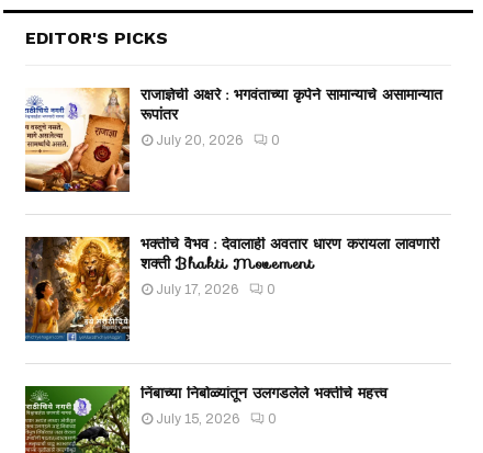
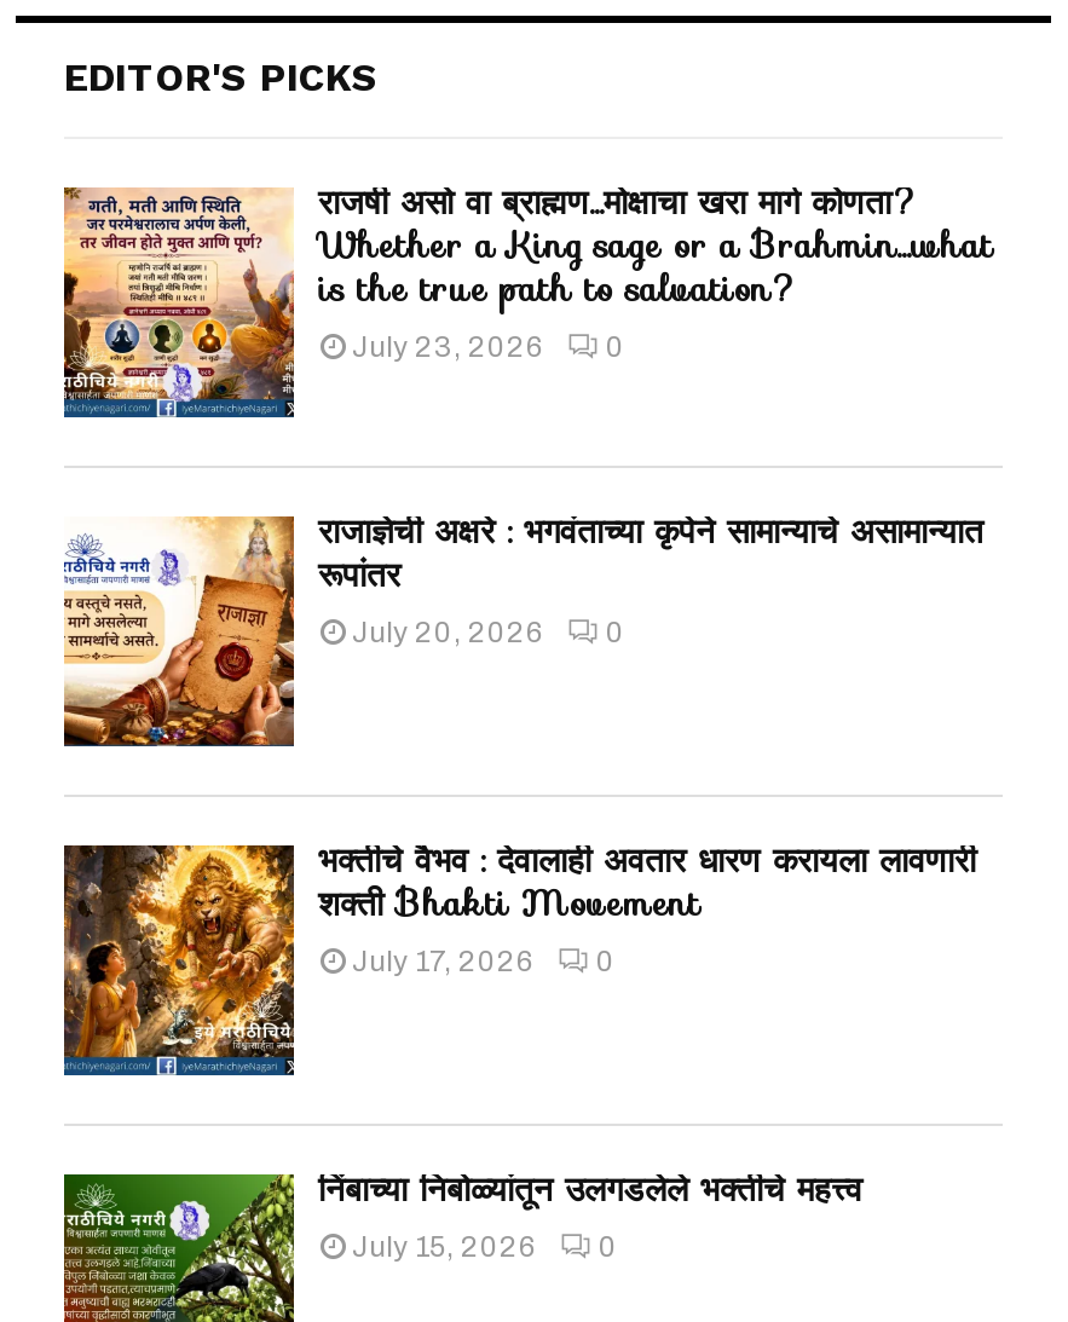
none -> [62,175,993,420] [image] | राजर्षी असो वा ब्राह्मण…मोक्षाचा खरा मार्ग कोणता? | Whether a King sage or a Brahmin…what | is the true path to salvation? | July 23, 2026 | 0

